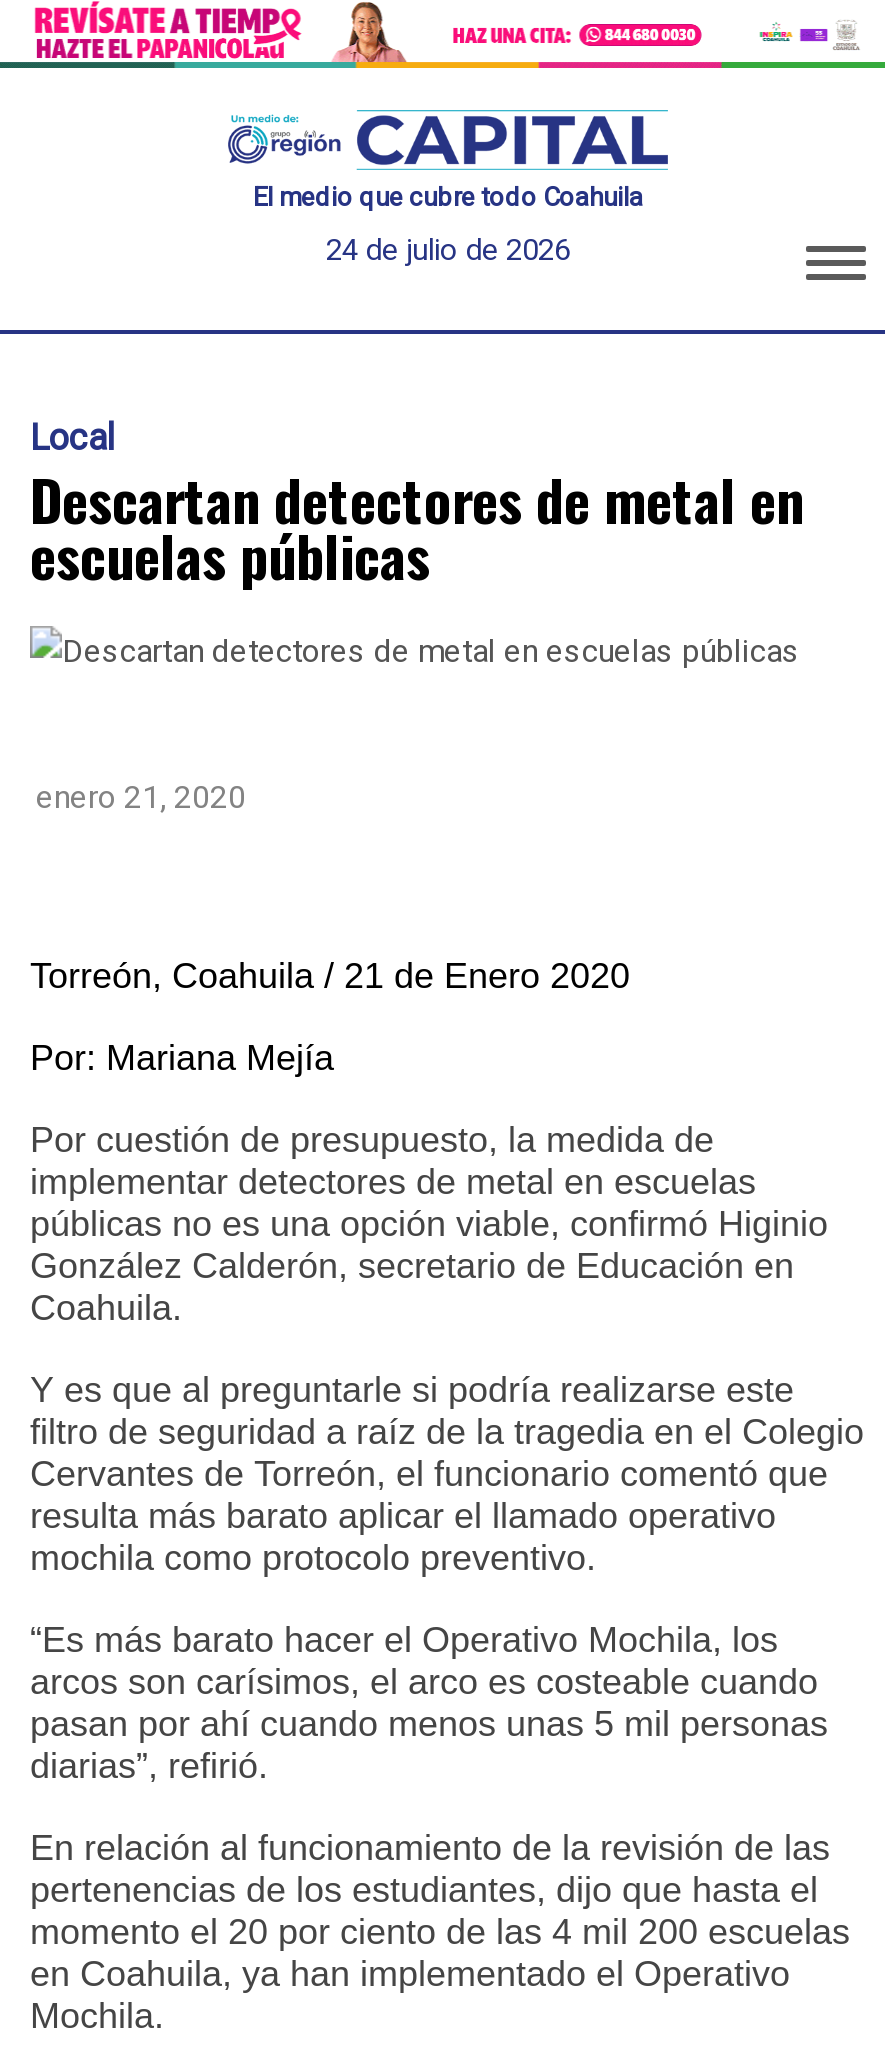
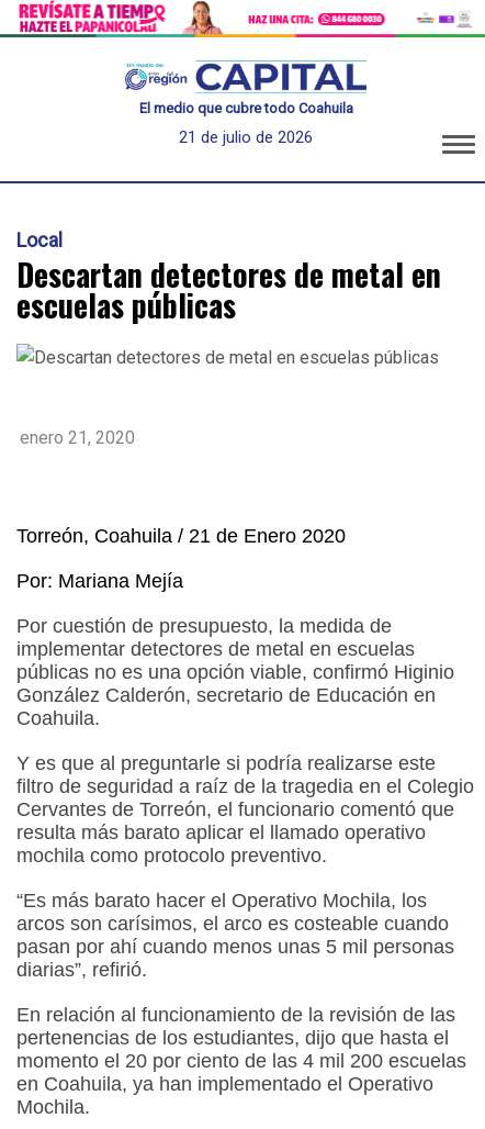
[326,232,570,268] 24 de julio de 2026 -> [179,128,313,147] 21 de julio de 2026

